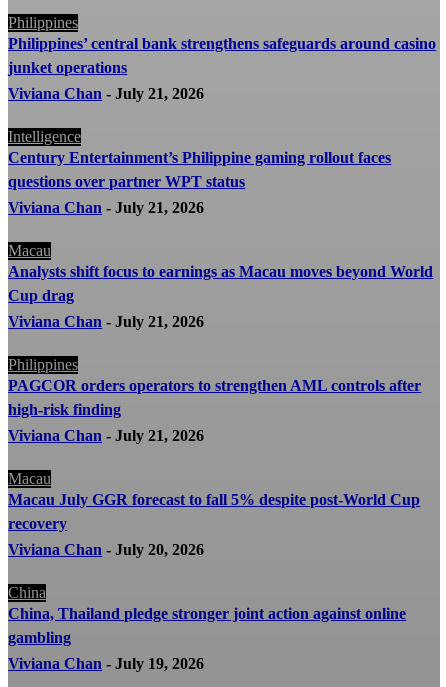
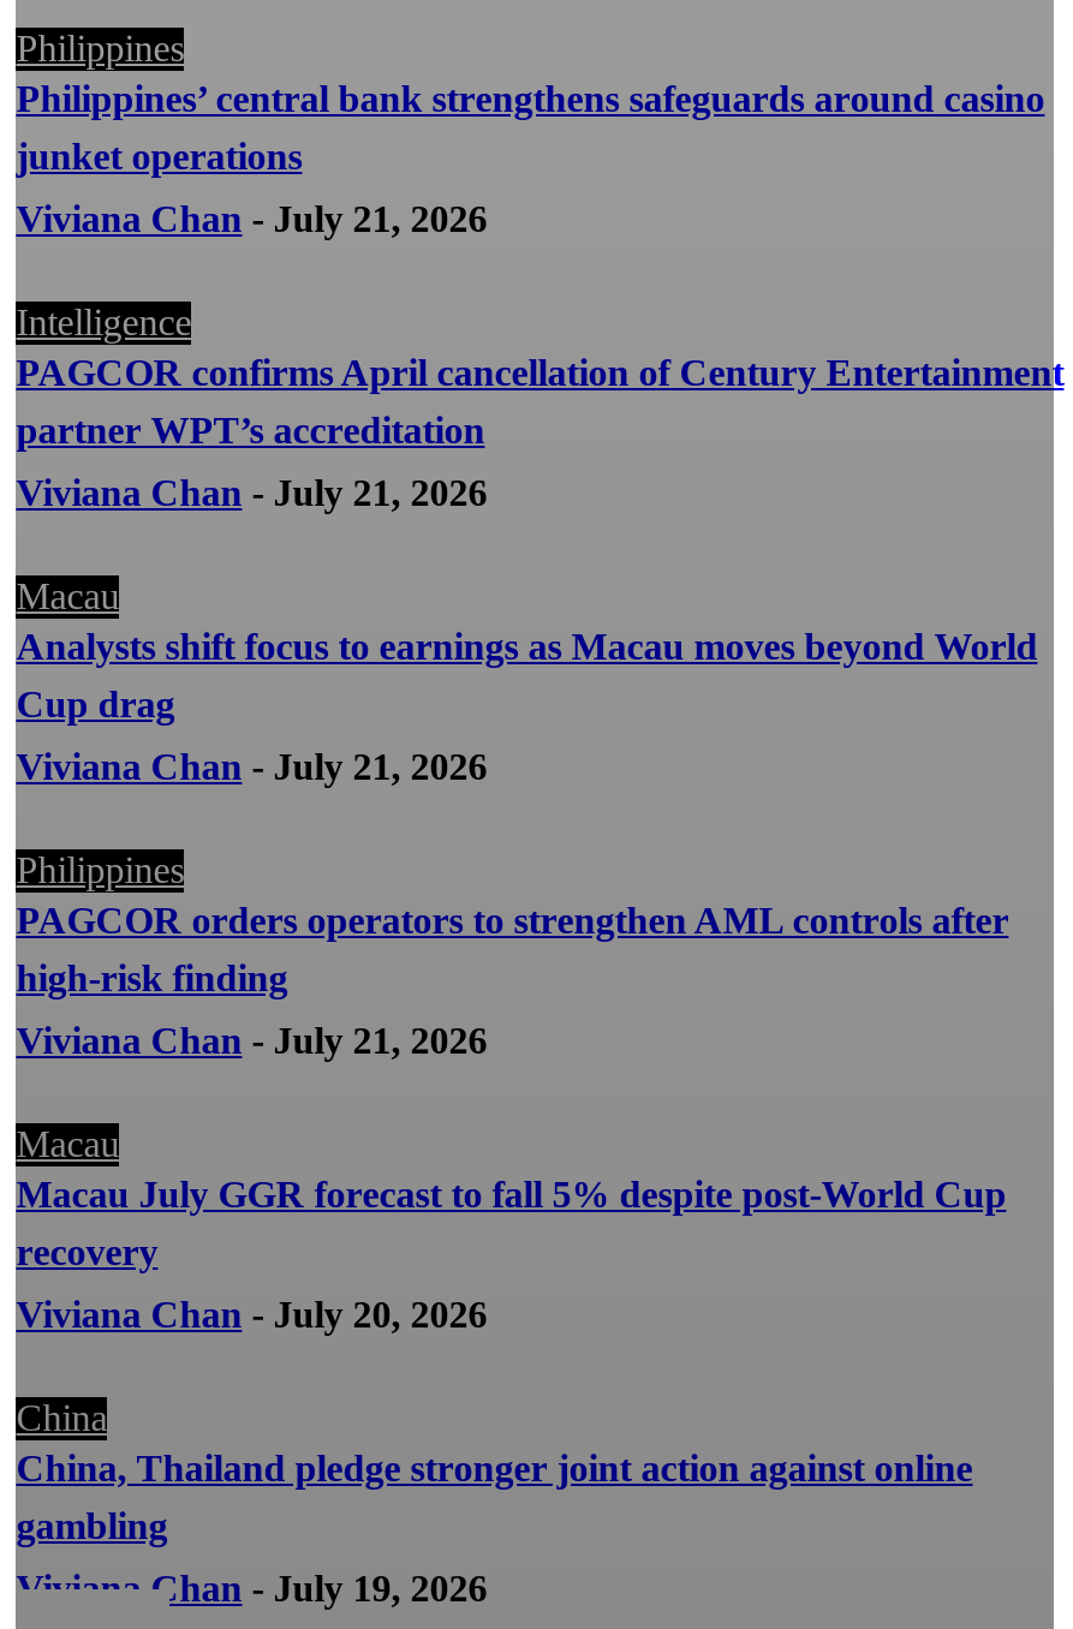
[8,149,391,190] Century Entertainment’s Philippine gaming rollout faces | questions over partner WPT status -> [16,351,1064,450] PAGCOR confirms April cancellation of Century Entertainment | partner WPT’s accreditation

